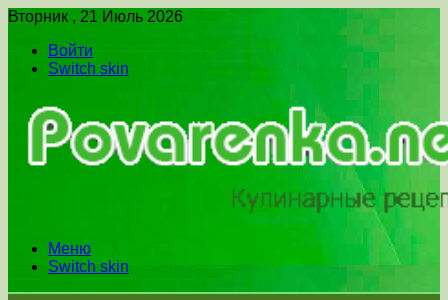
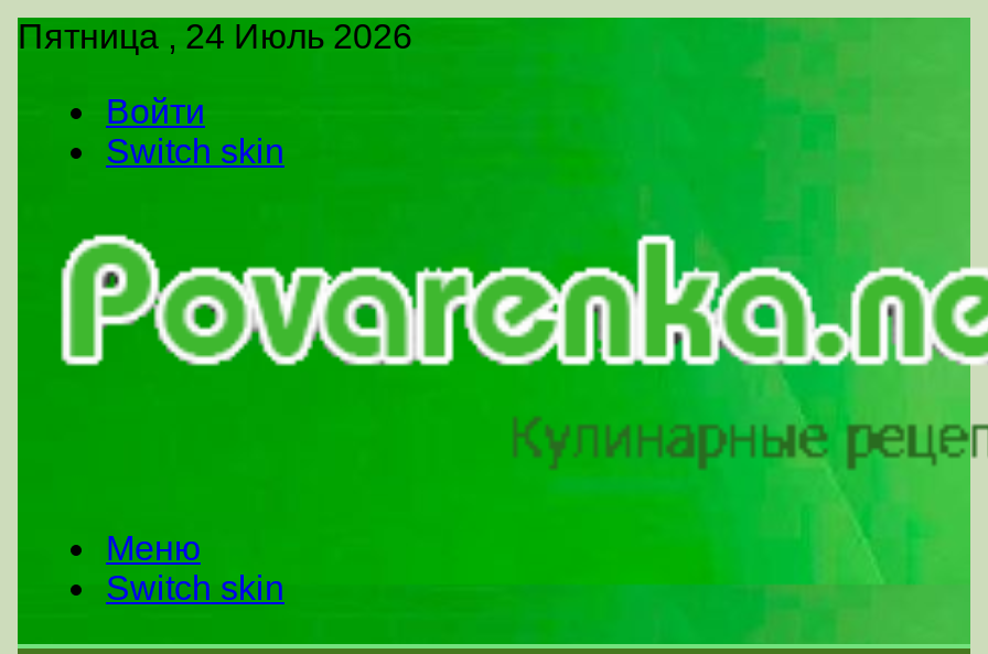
[8,8,183,25] Вторник , 21 Июль 2026 -> [18,18,412,55] Пятница , 24 Июль 2026

